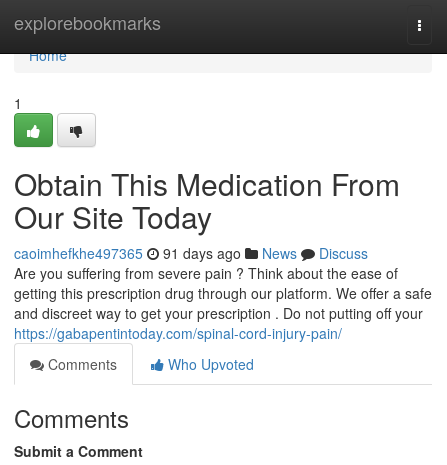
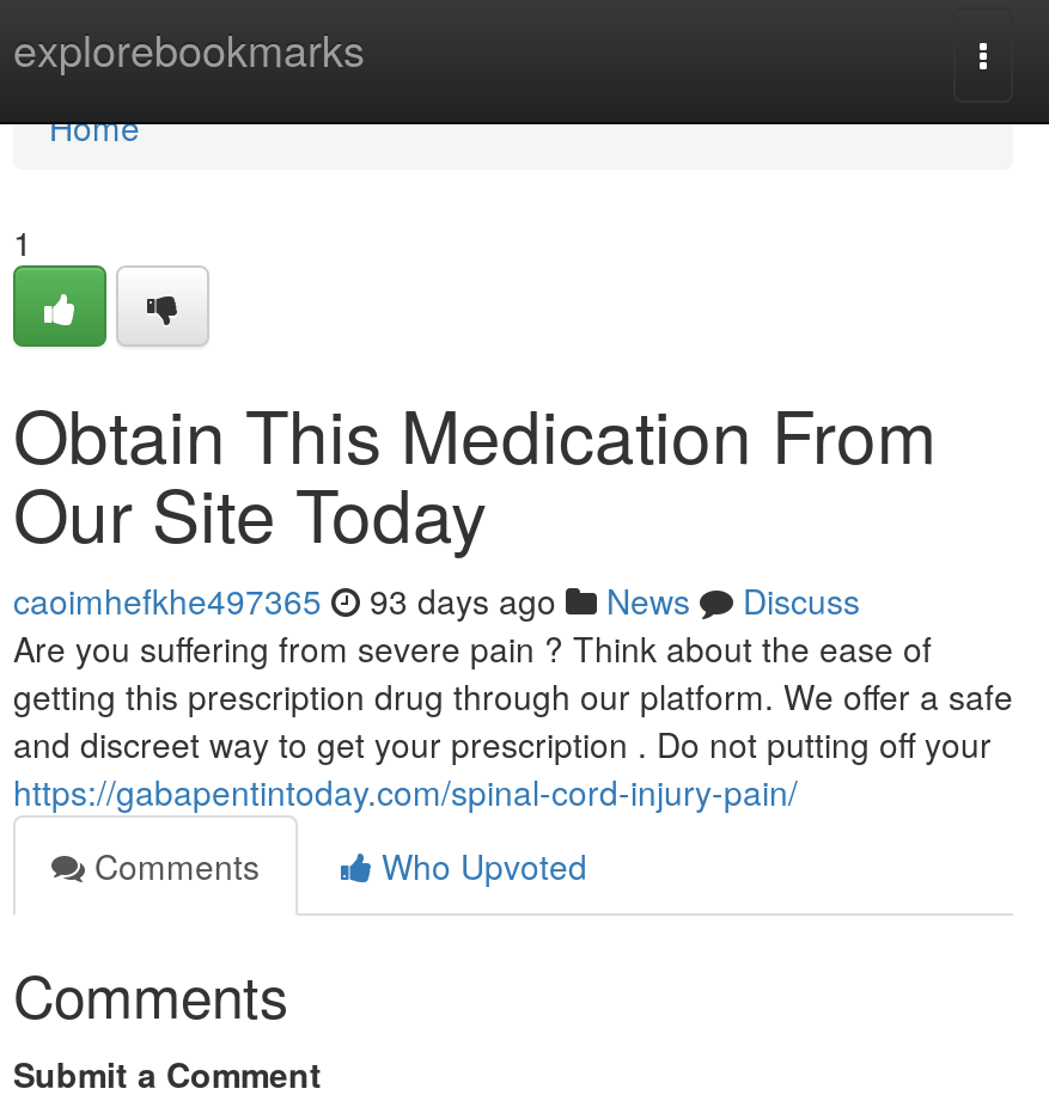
[14,243,368,263] caoimhefkhe497365 91 days ago News Discuss -> [13,576,860,624] caoimhefkhe497365 93 days ago News Discuss

